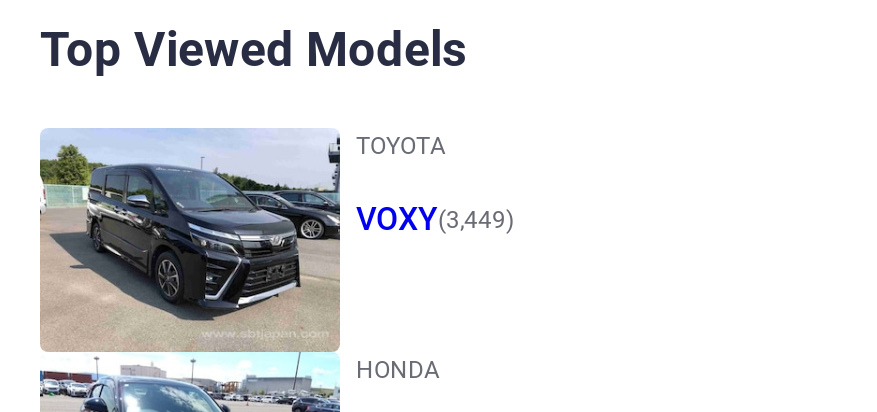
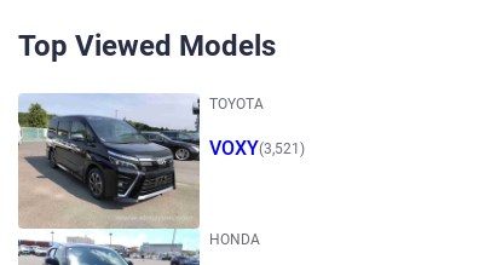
[356,200,514,238] VOXY(3,449) -> [209,137,305,160] VOXY(3,521)

